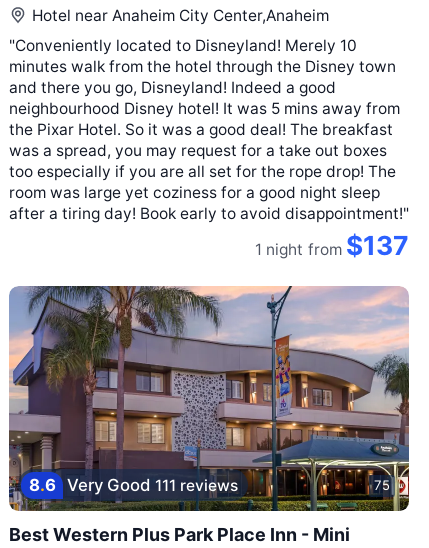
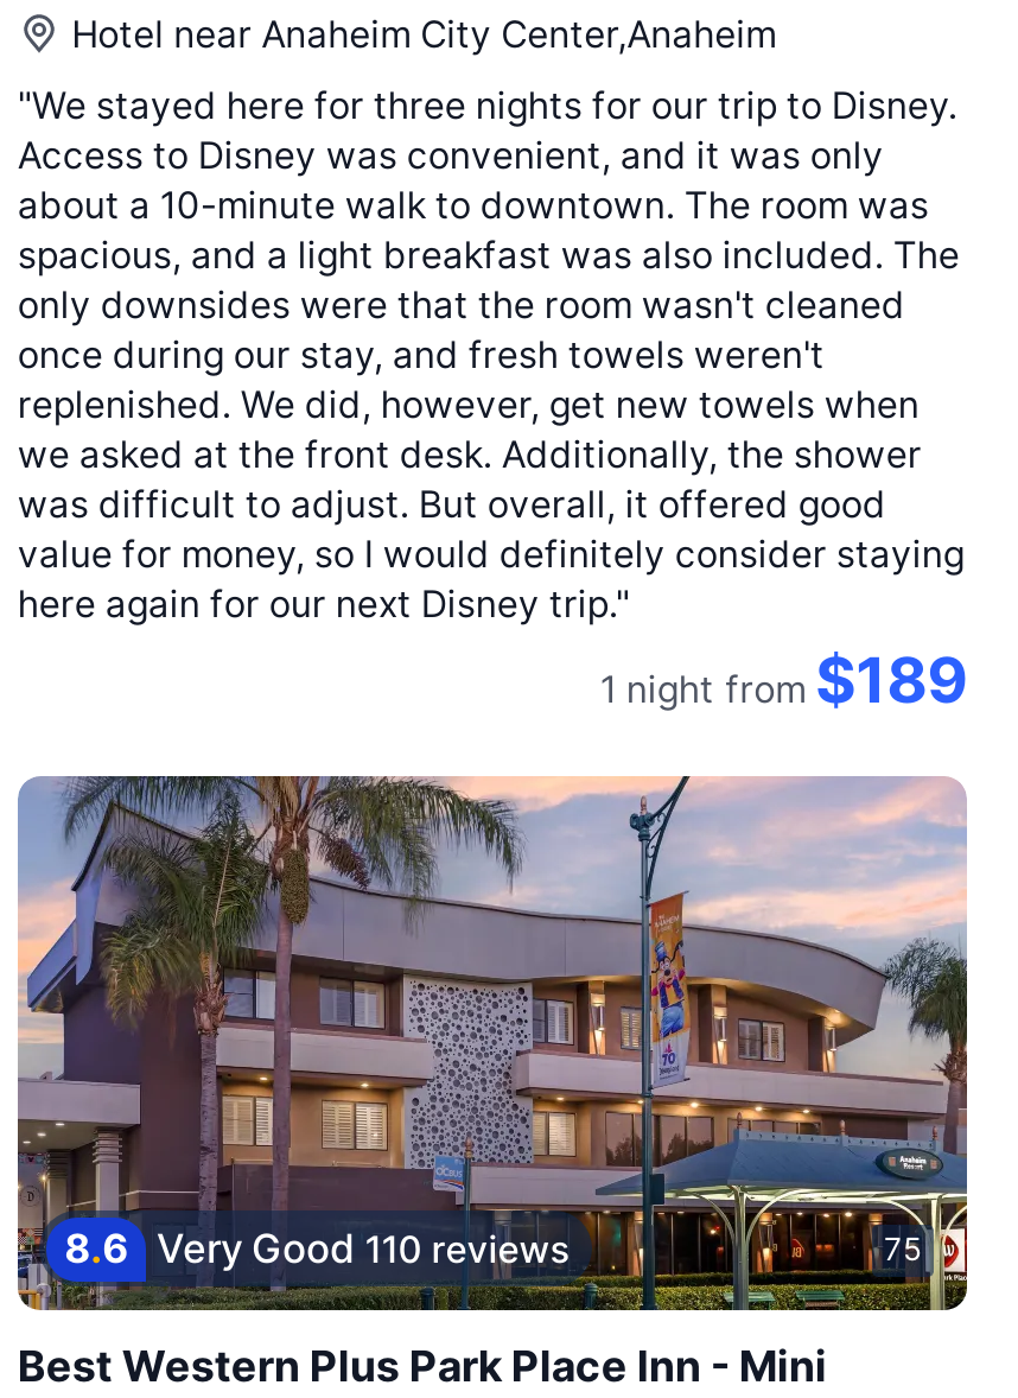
[9,36,409,261] "Conveniently located to Disneyland! Merely 10 | minutes walk from the hotel through the Disney town | and there you go, Disneyland! Indeed a good | neighbourhood Disney hotel! It was 5 mins away from | the Pixar Hotel. So it was a good deal! The breakfast | was a spread, you may request for a take out boxes | too especially if you are all set for the rope drop! The | room was large yet coziness for a good night sleep | after a tiring day! Book early to avoid disappointment!" | 1 night from $137 -> [18,83,967,717] "We stayed here for three nights for our trip to Disney. | Access to Disney was convenient, and it was only | about a 10-minute walk to downtown. The room was | spacious, and a light breakfast was also included. The | only downsides were that the room wasn't cleaned | once during our stay, and fresh towels weren't | replenished. We did, however, get new towels when | we asked at the front desk. Additionally, the shower | was difficult to adjust. But overall, it offered good | value for money, so I would definitely consider staying | here again for our next Disney trip." | 1 night from $189
[29,474,238,494] 8.6 Very Good 111 reviews -> [64,1224,569,1271] 8.6 Very Good 110 reviews

